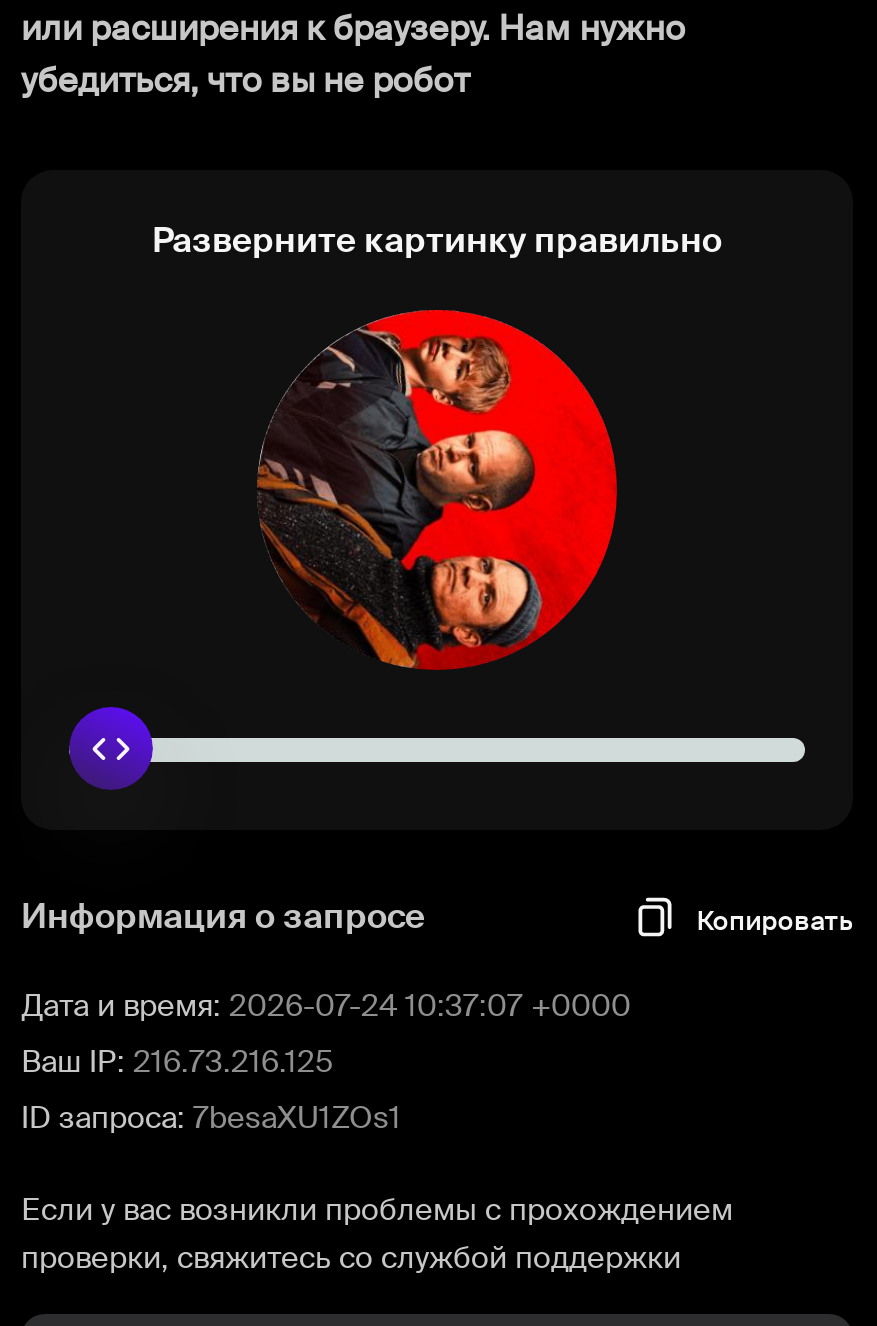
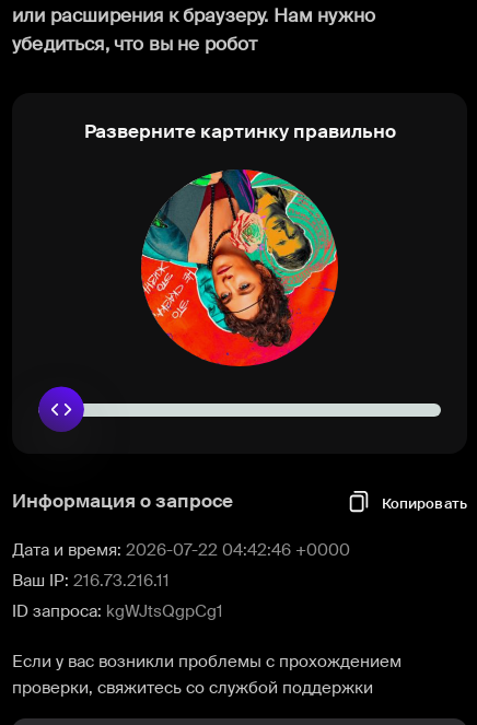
[257,308,617,670] [image] -> [140,168,338,366] [image]
[21,986,631,1026] Дата и время: 2026-07-24 10:37:07 +0000 -> [12,539,350,561] Дата и время: 2026-07-22 04:42:46 +0000
[21,1042,333,1082] Ваш IP: 216.73.216.125 -> [12,570,170,592] Ваш IP: 216.73.216.11
[21,1098,401,1138] ID запроса: 7besaXU1ZOs1 -> [12,600,223,622] ID запроса: kgWJtsQgpCg1

